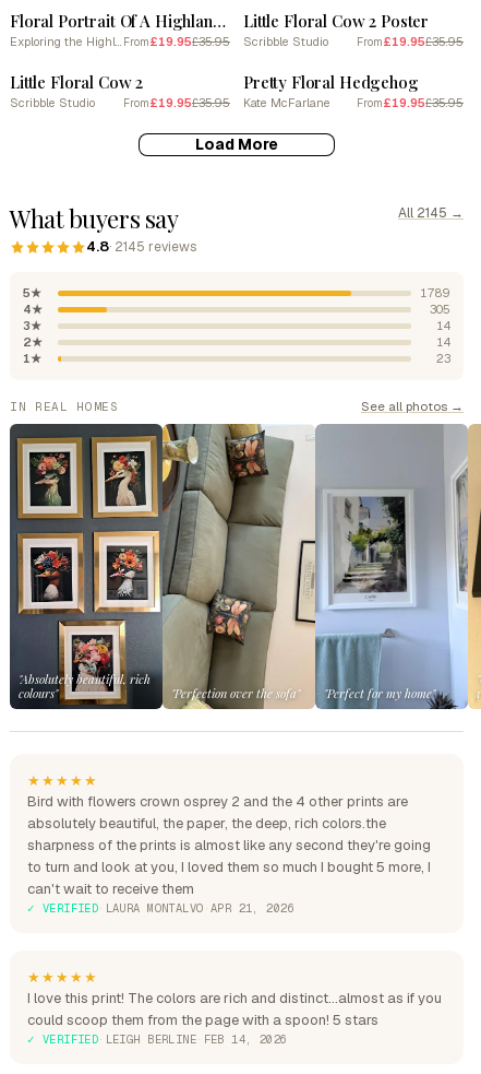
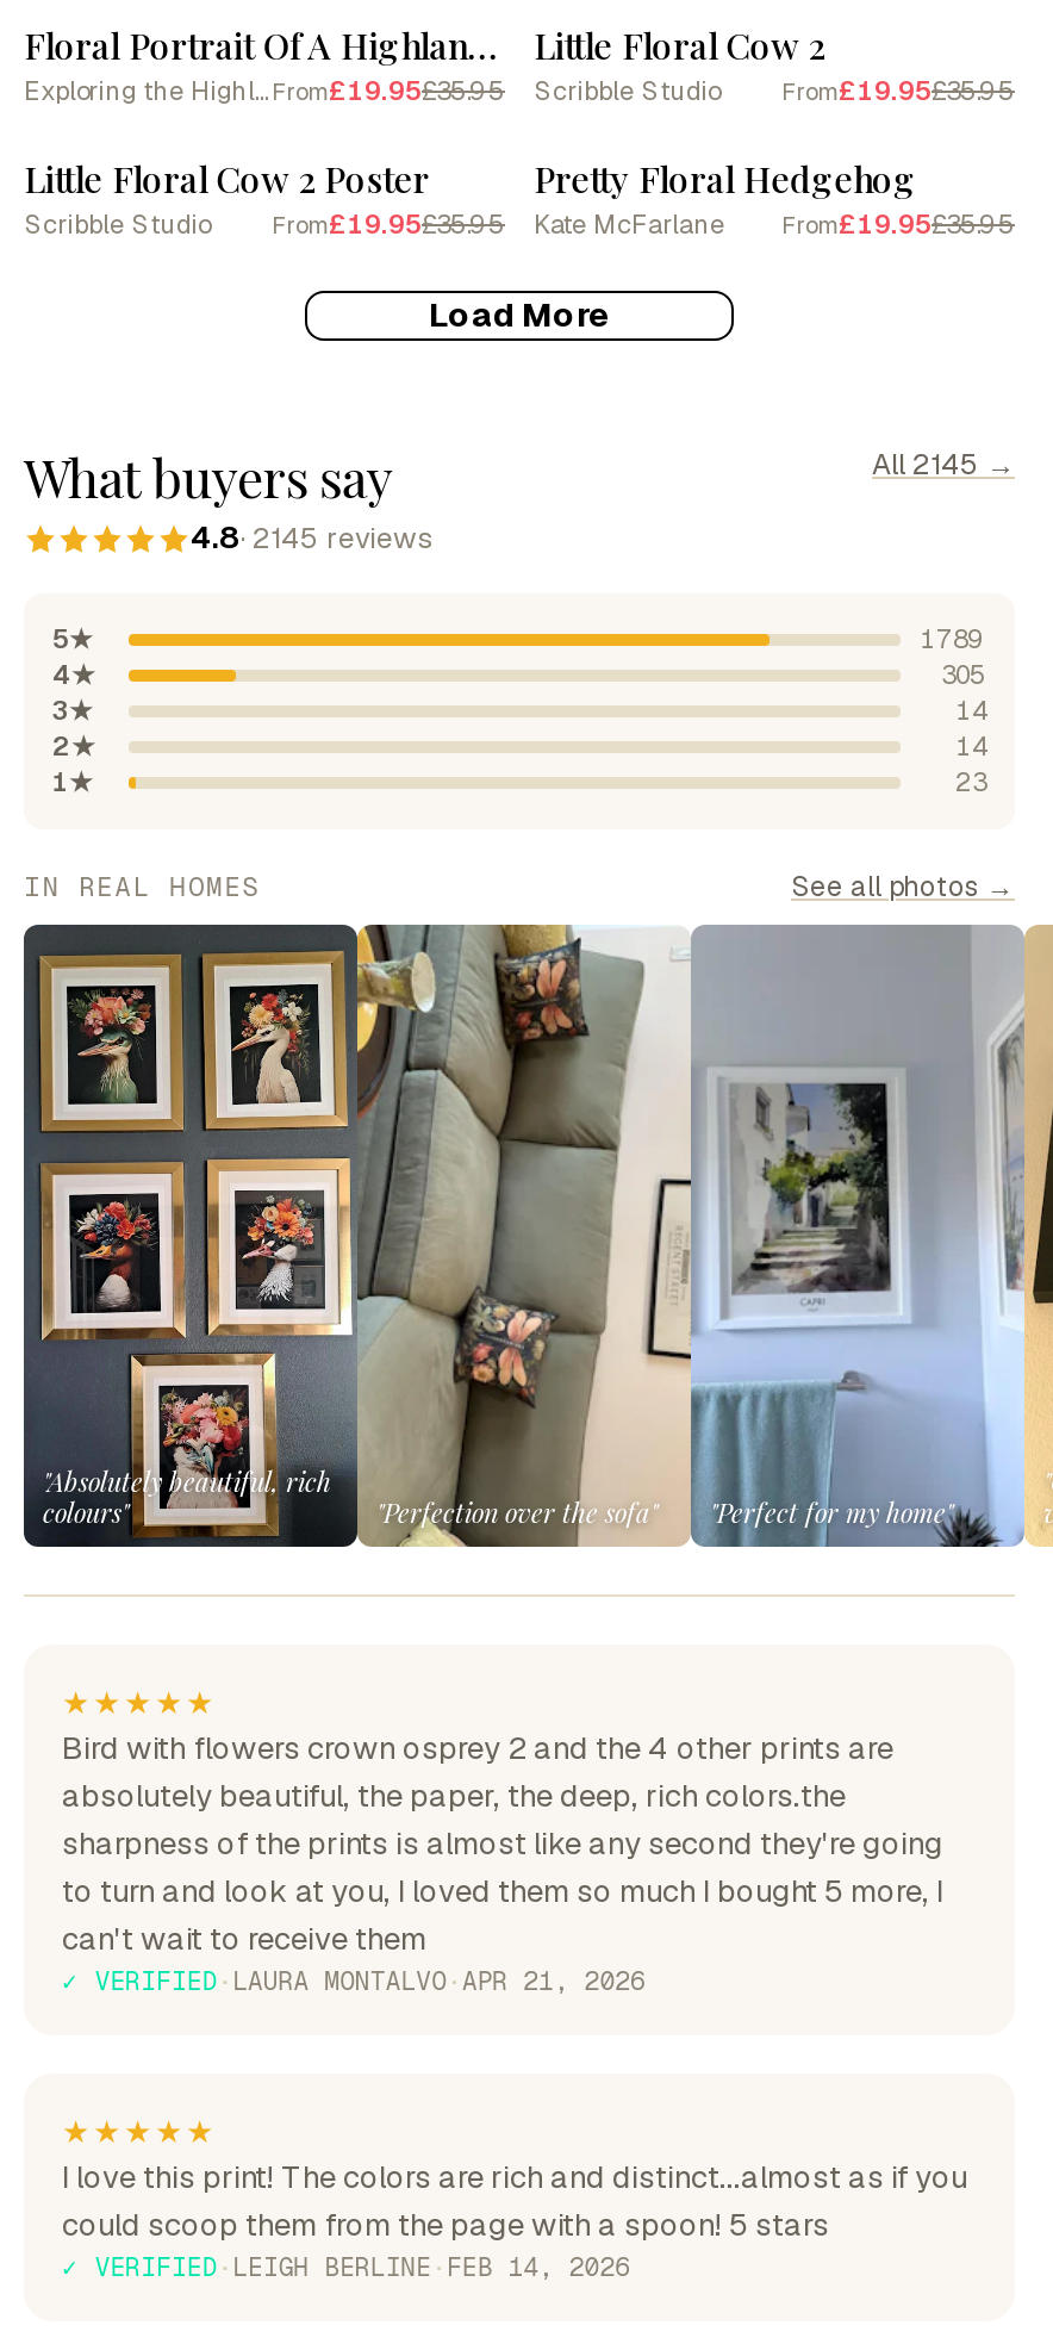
moved [243,10,429,32] -> [24,155,429,203]: Little Floral Cow 2 Poster
moved [10,71,143,93] -> [534,22,825,70]: Little Floral Cow 2

